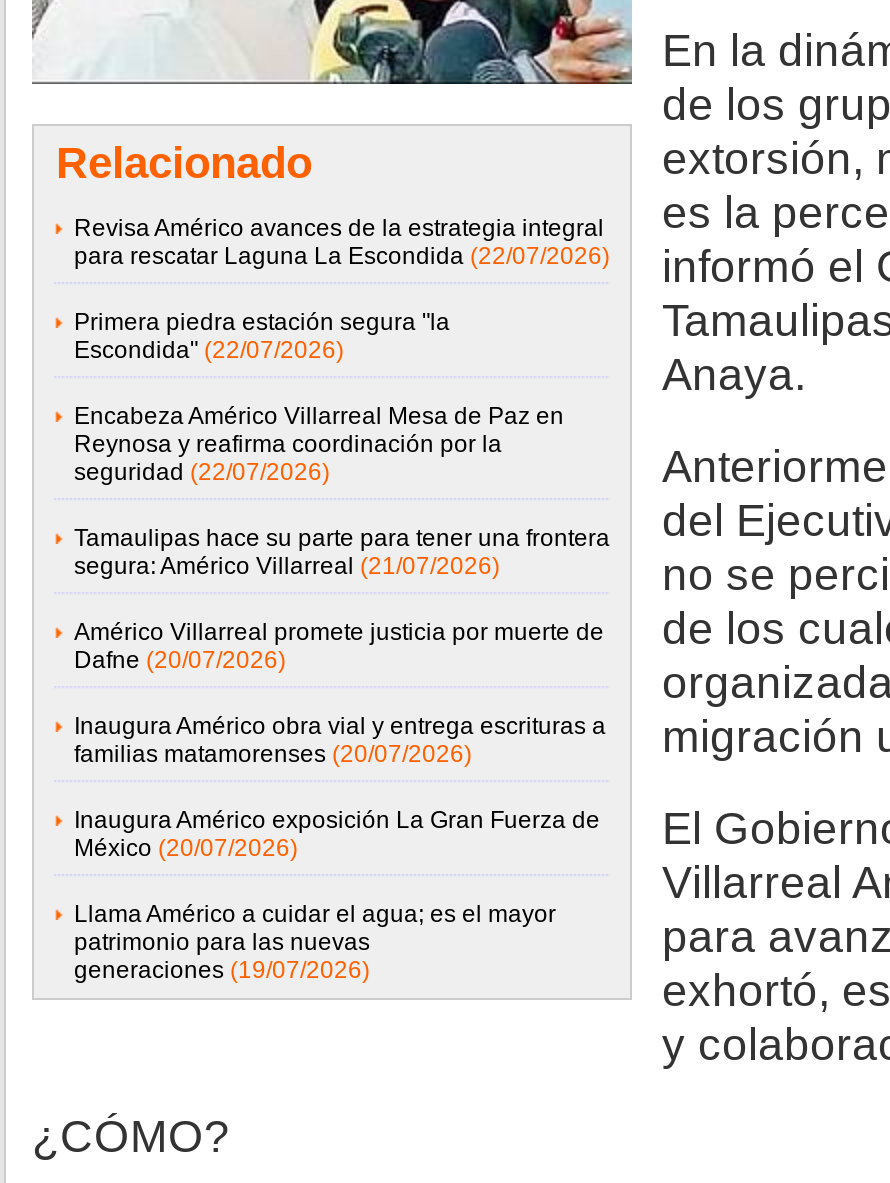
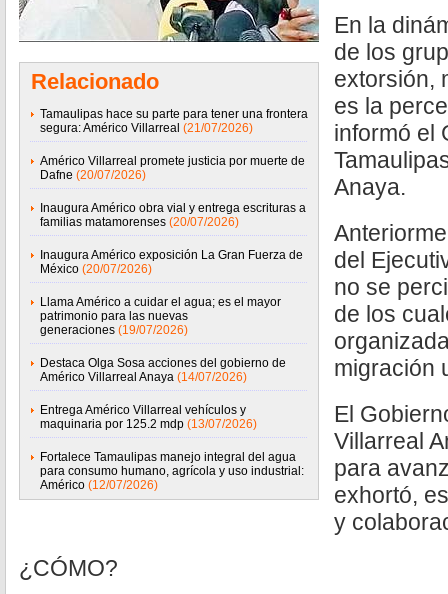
[74,214,610,486] Revisa Américo avances de la estrategia integral | para rescatar Laguna La Escondida (22/07/2026) | Primera piedra estación segura "la | Escondida" (22/07/2026) | Encabeza Américo Villarreal Mesa de Paz en | Reynosa y reafirma coordinación por la | seguridad (22/07/2026) -> none
moved [74,524,610,984] -> [40,107,308,337]: Tamaulipas hace su parte para tener una frontera | segura: Américo Villarreal (21/07/2026) | Américo Villarreal promete justicia por muerte de | ... | patrimonio para las nuevas | generaciones (19/07/2026)
none -> [40,356,304,492] Destaca Olga Sosa acciones del gobierno de | Américo Villarreal Anaya (14/07/2026) | Entrega Américo Villarreal vehículos y | maquinaria por 125.2 mdp (13/07/2026) | Fortalece Tamaulipas manejo integral del agua | para consumo humano, agrícola y uso industrial: | Américo (12/07/2026)

